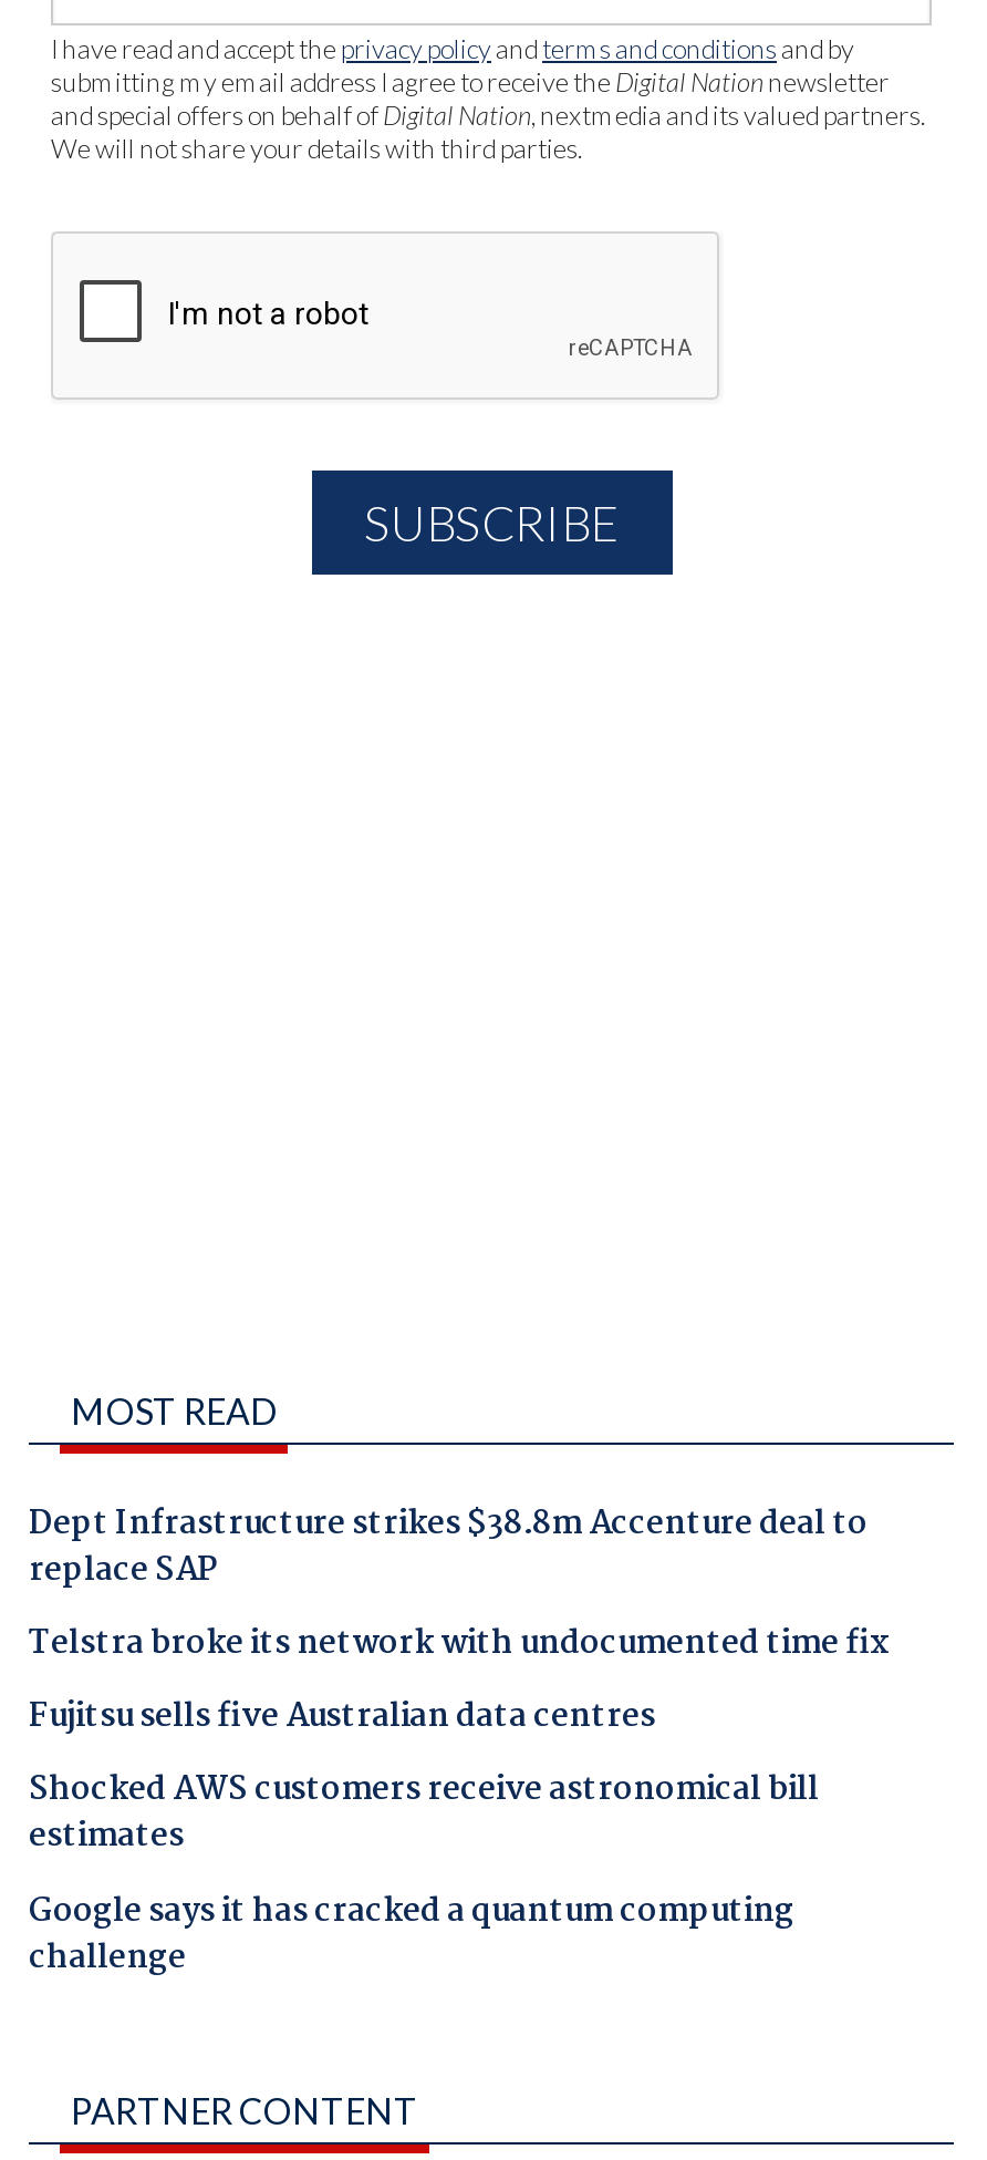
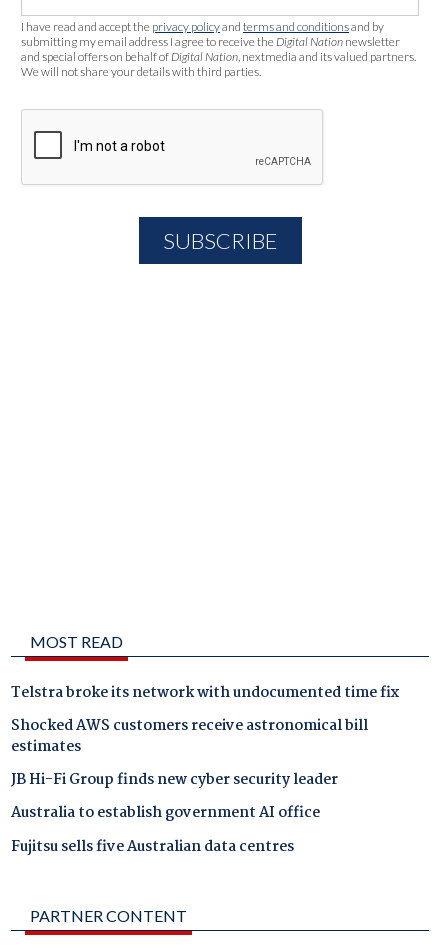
[29,1497,867,1596] Dept Infrastructure strikes $38.8m Accenture deal to | replace SAP -> none
moved [29,1691,655,1744] -> [11,834,294,858]: Fujitsu sells five Australian data centres
moved [29,1764,819,1864] -> [11,714,368,759]: Shocked AWS customers receive astronomical bill | estimates
[29,1884,794,1984] Google says it has cracked a quantum computing | challenge -> [11,768,338,825] JB Hi-Fi Group finds new cyber security leader | Australia to establish government AI office

